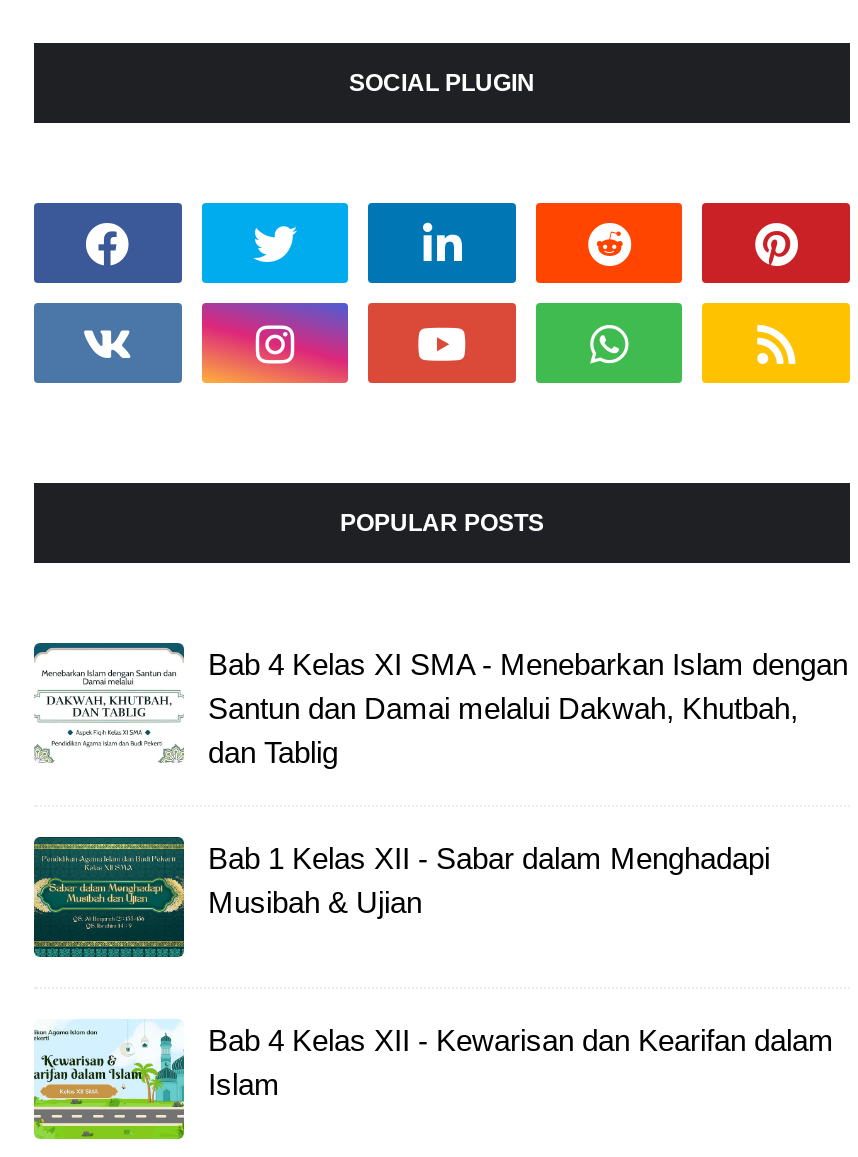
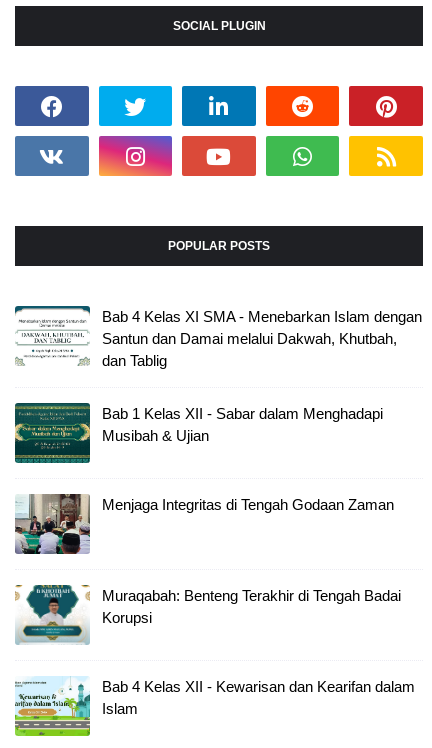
none -> [14,493,394,555] [image] | Menjaga Integritas di Tengah Godaan Zaman
none -> [15,584,401,645] [image] | Muraqabah: Benteng Terakhir di Tengah Badai | Korupsi

